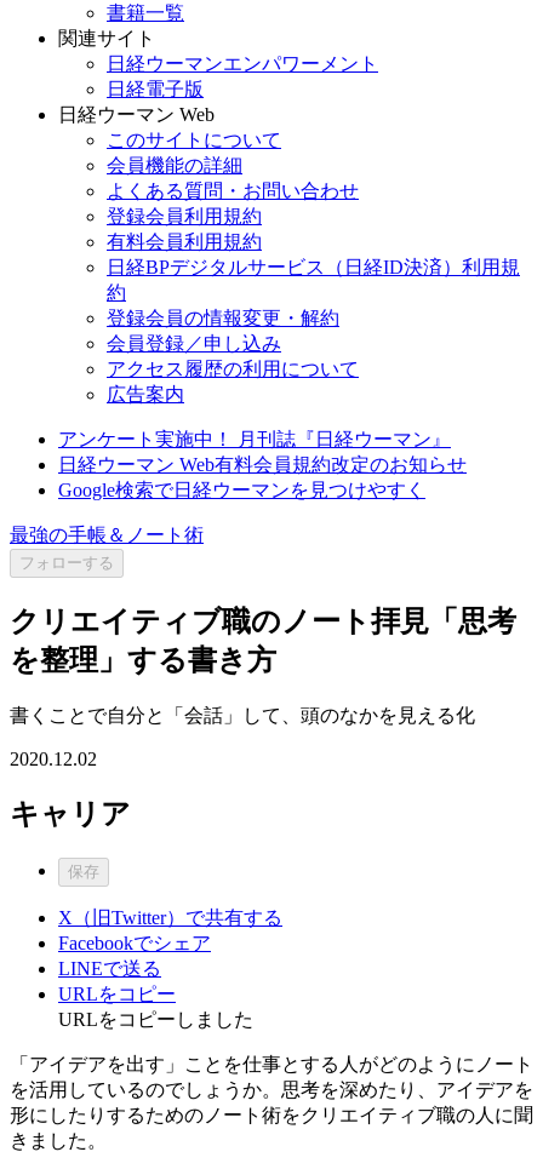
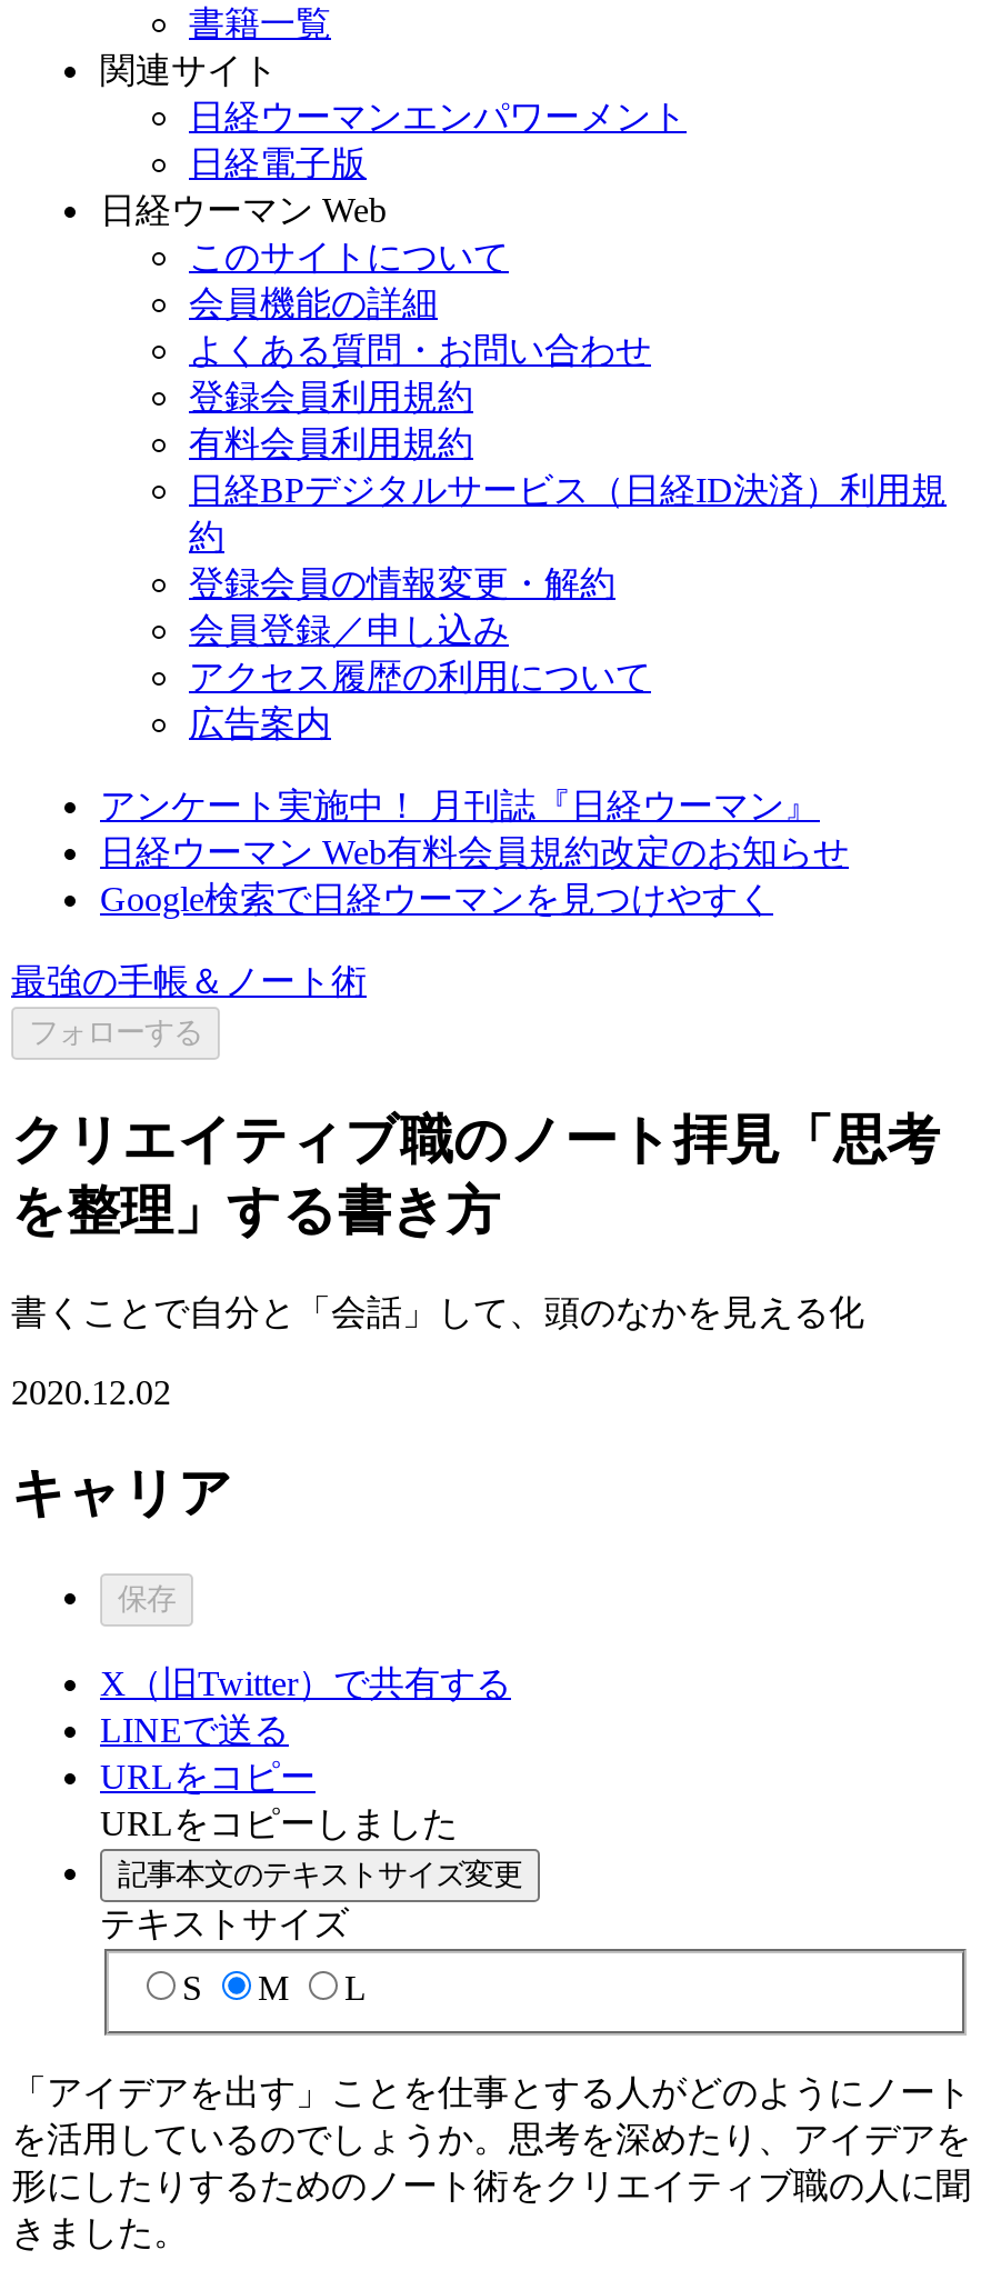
[58,932,211,953] Facebookでシェア -> none
moved [58,958,253,1029] -> [100,1710,458,1841]: LINEで送る | URLをコピー | URLをコピーしました
none -> [100,1857,522,2007] 記事本文のテキストサイズ変更 | テキストサイズ | S | M | L

